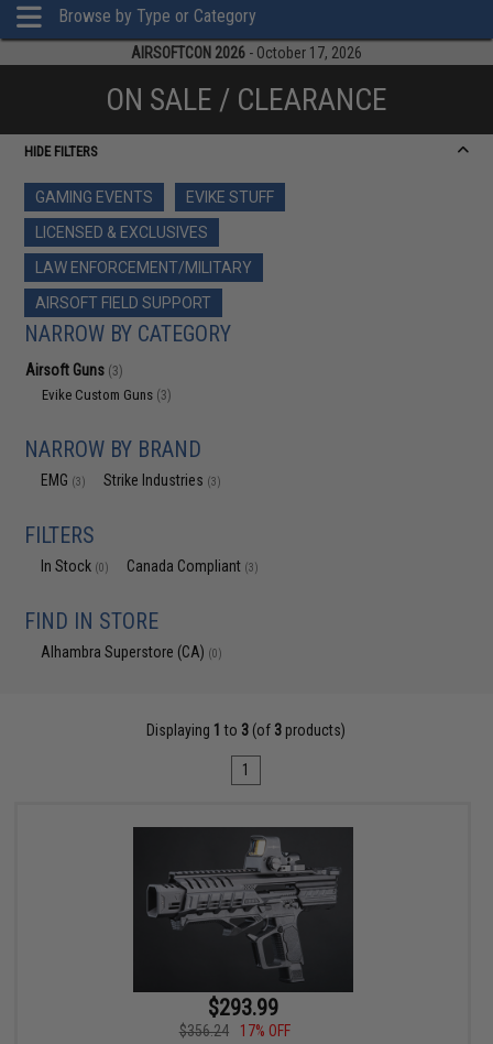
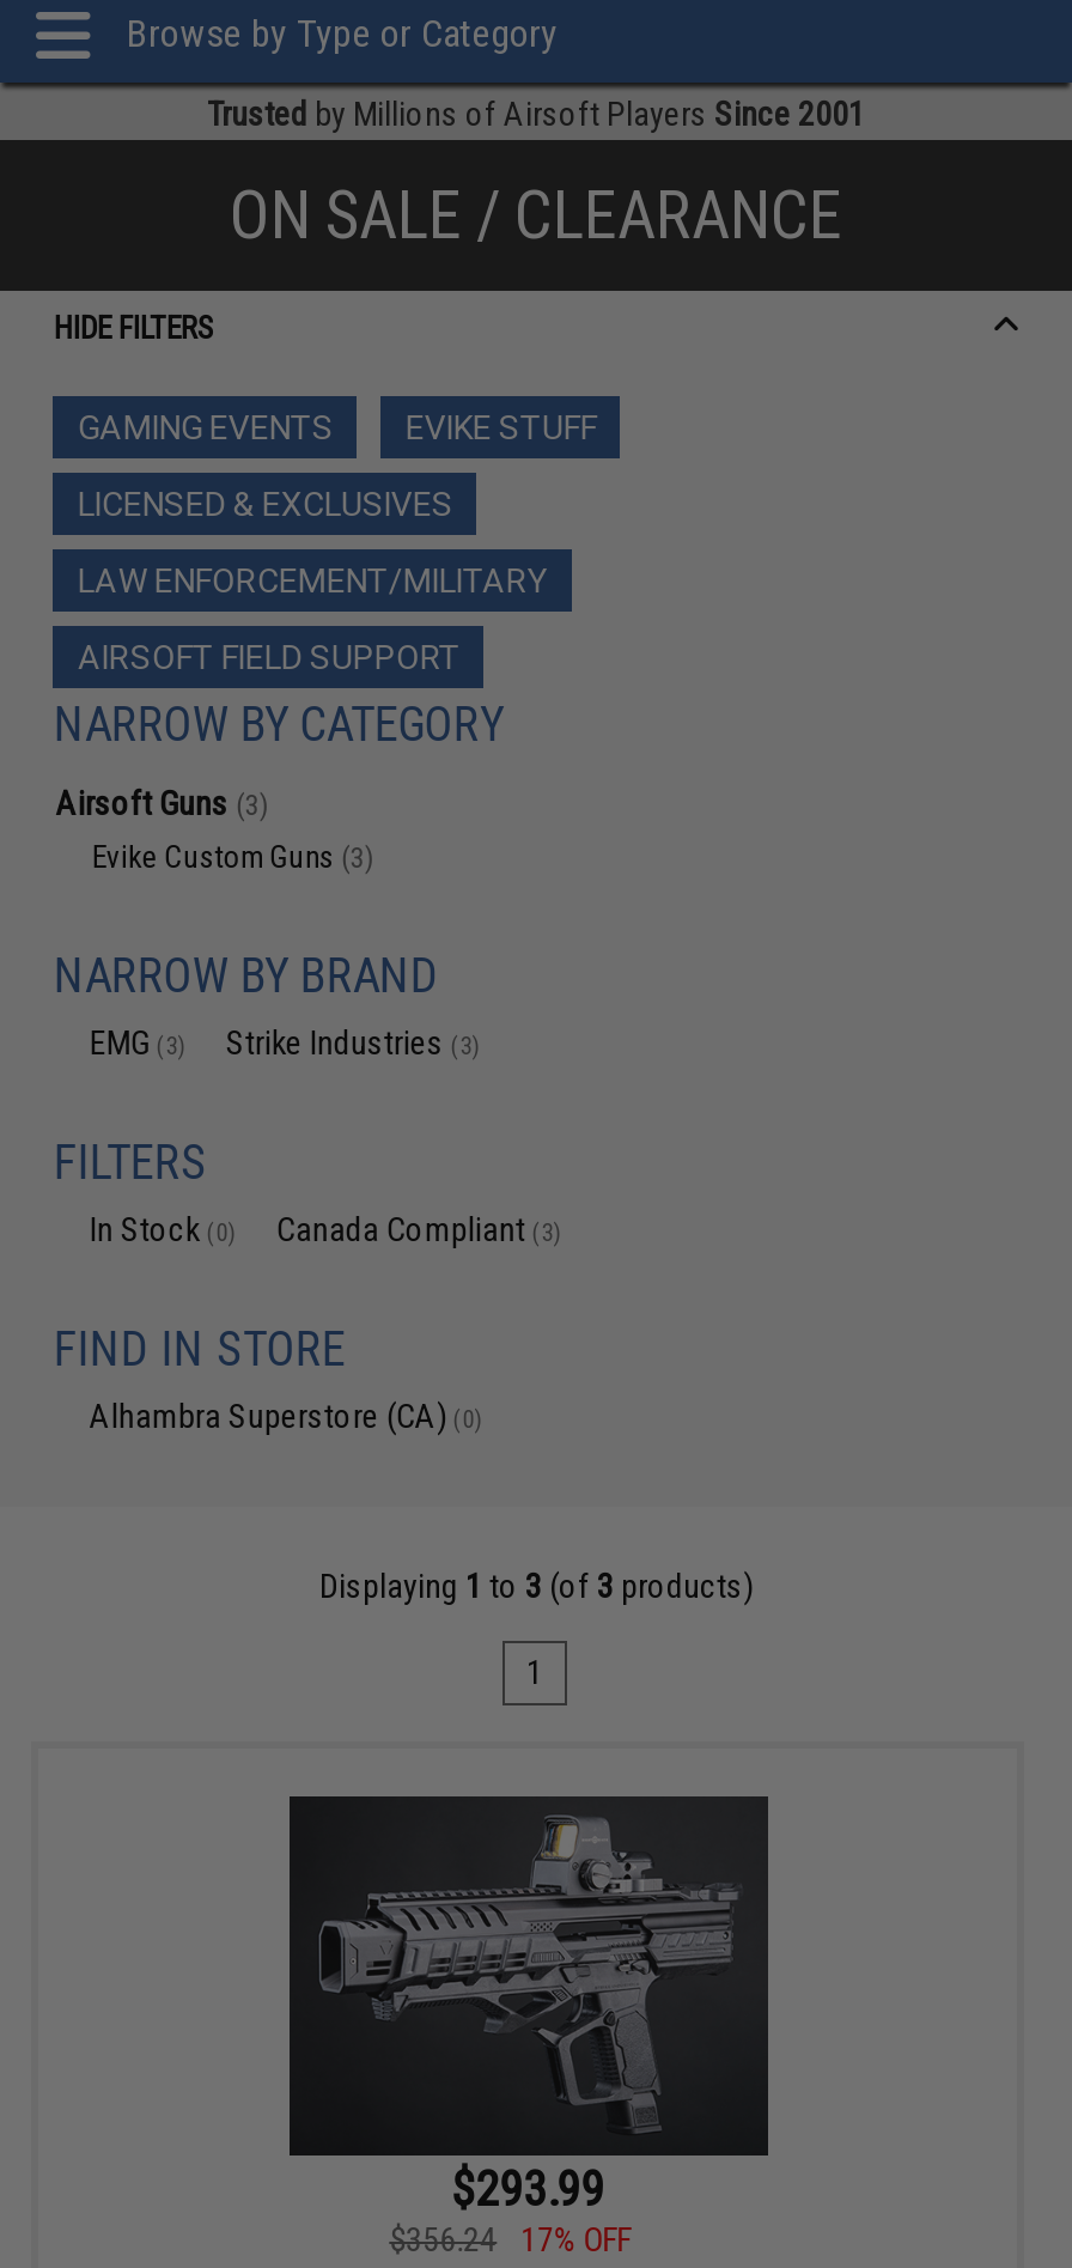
[131,44,362,62] AIRSOFTCON 2026 - October 17, 2026 -> [207,95,865,133] Trusted by Millions of Airsoft Players Since 2001

